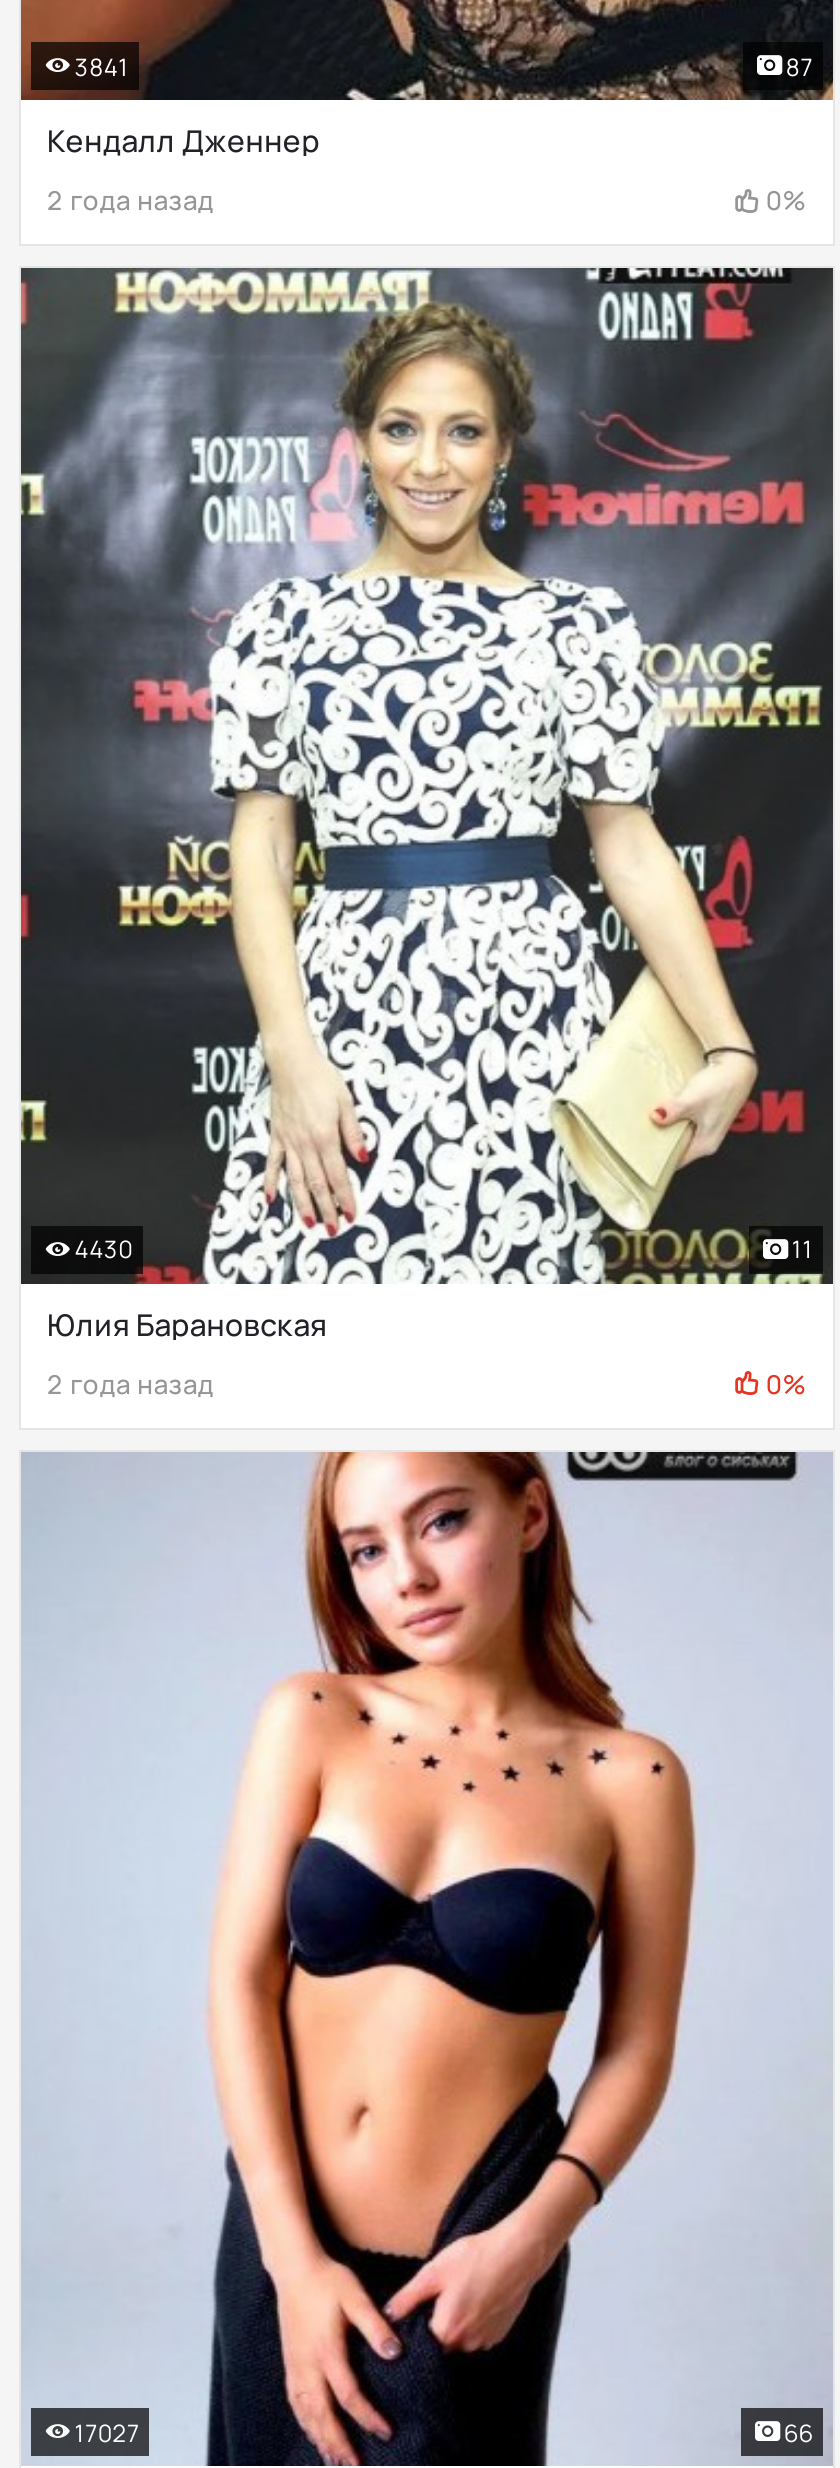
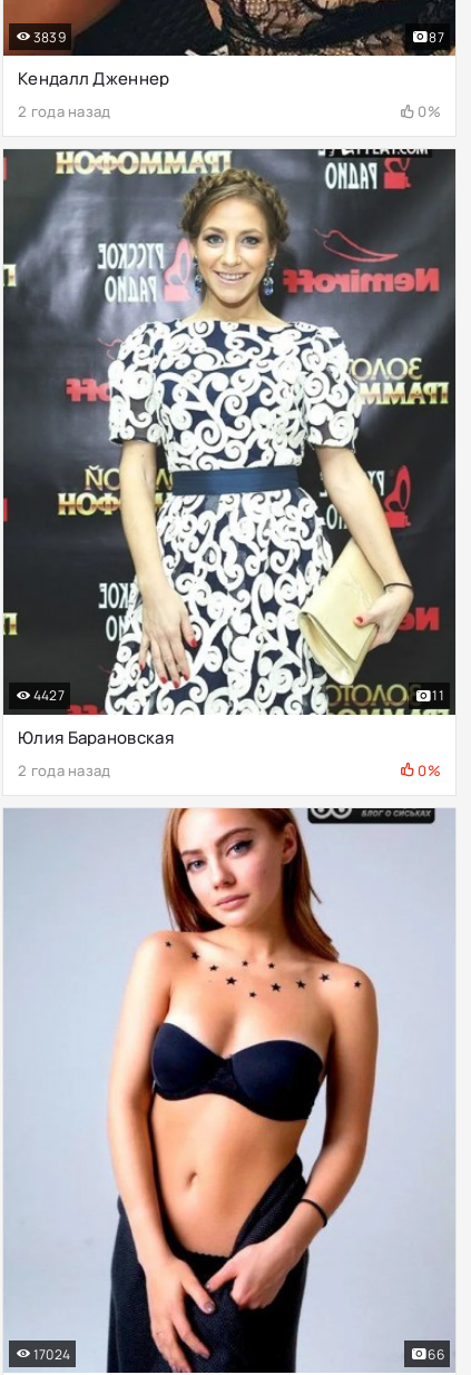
[75,49,129,83] 3841 -> [33,27,66,46] 3839
[75,1232,133,1266] 4430 -> [33,686,65,705] 4427
[75,2415,140,2449] 17027 -> [33,1344,70,1363] 17024

